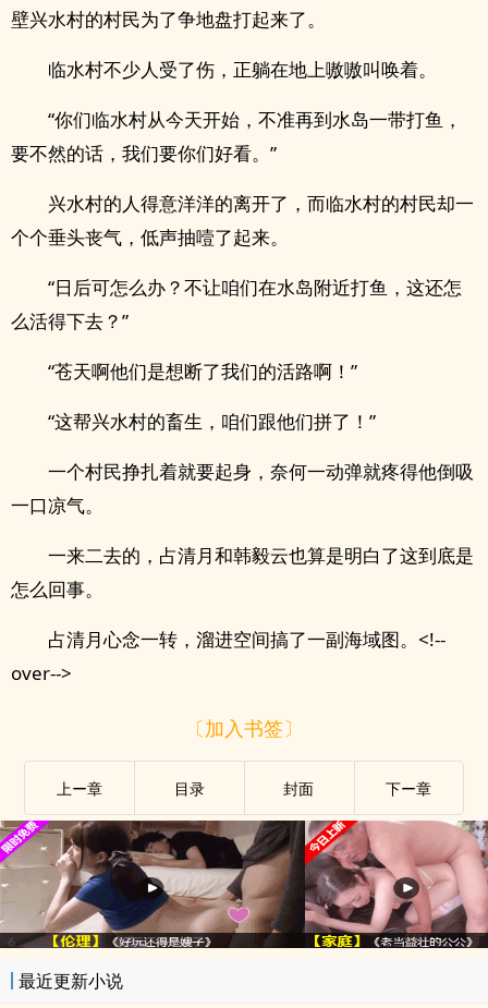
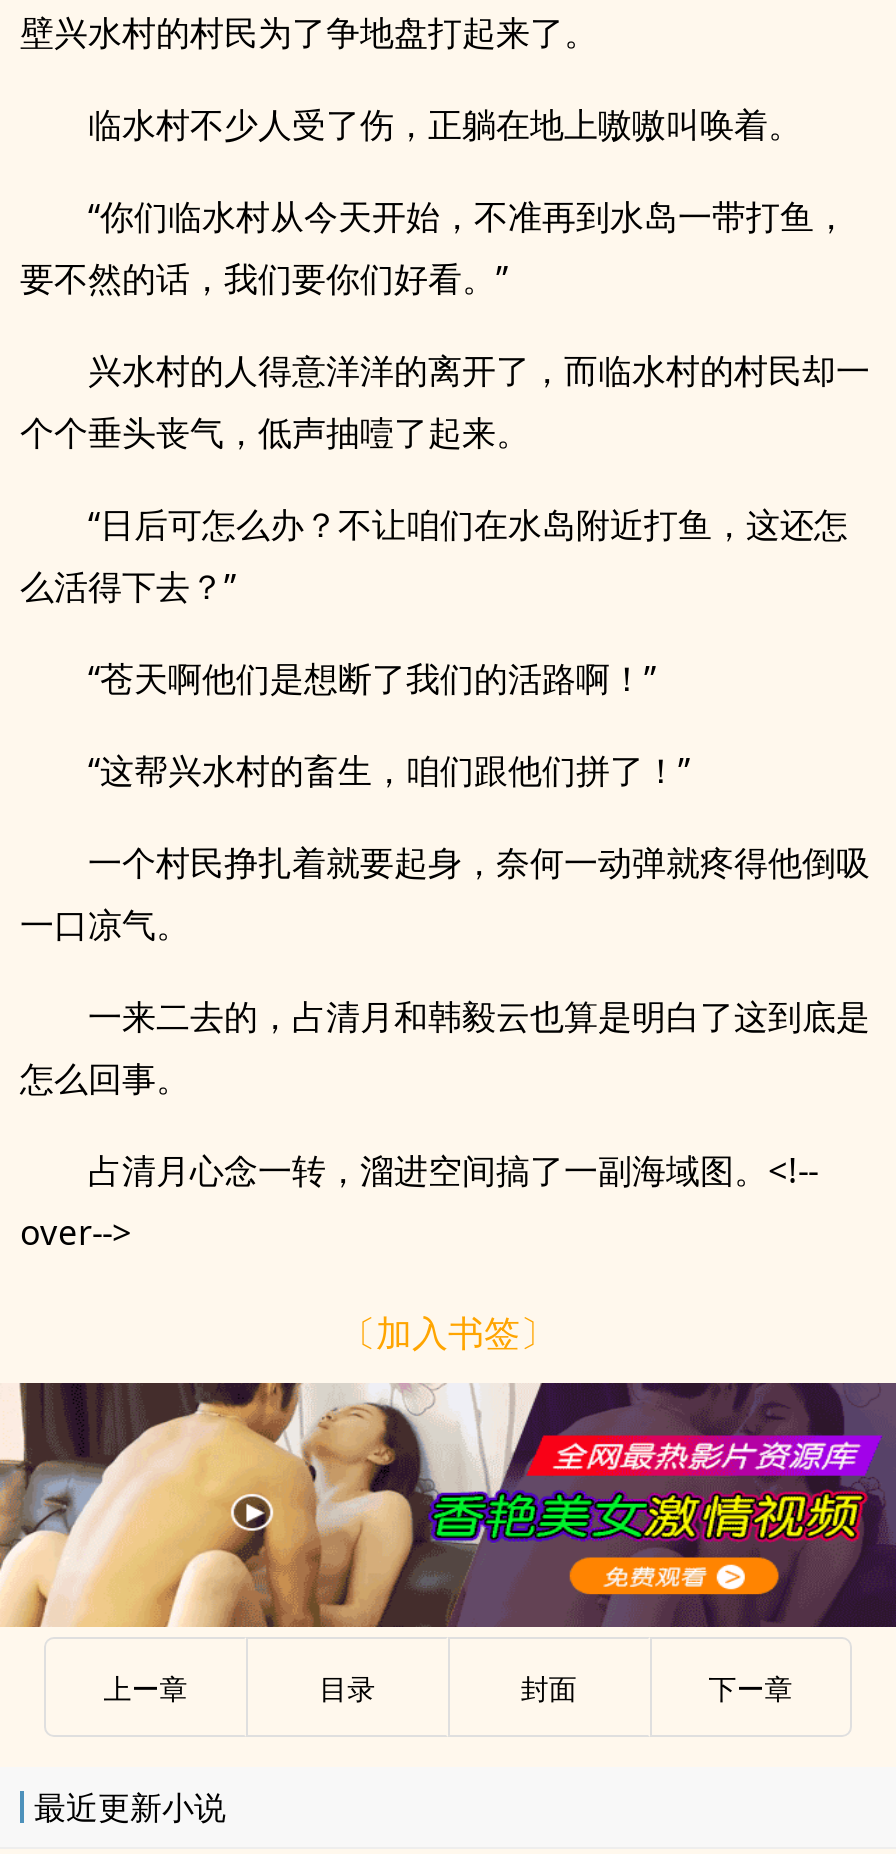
moved [174,778,432,799] -> [319,1669,792,1707]: 目录 | 封面 | 下ー章
[3,819,485,949] [image] -> [6,1381,890,1629] [image]

